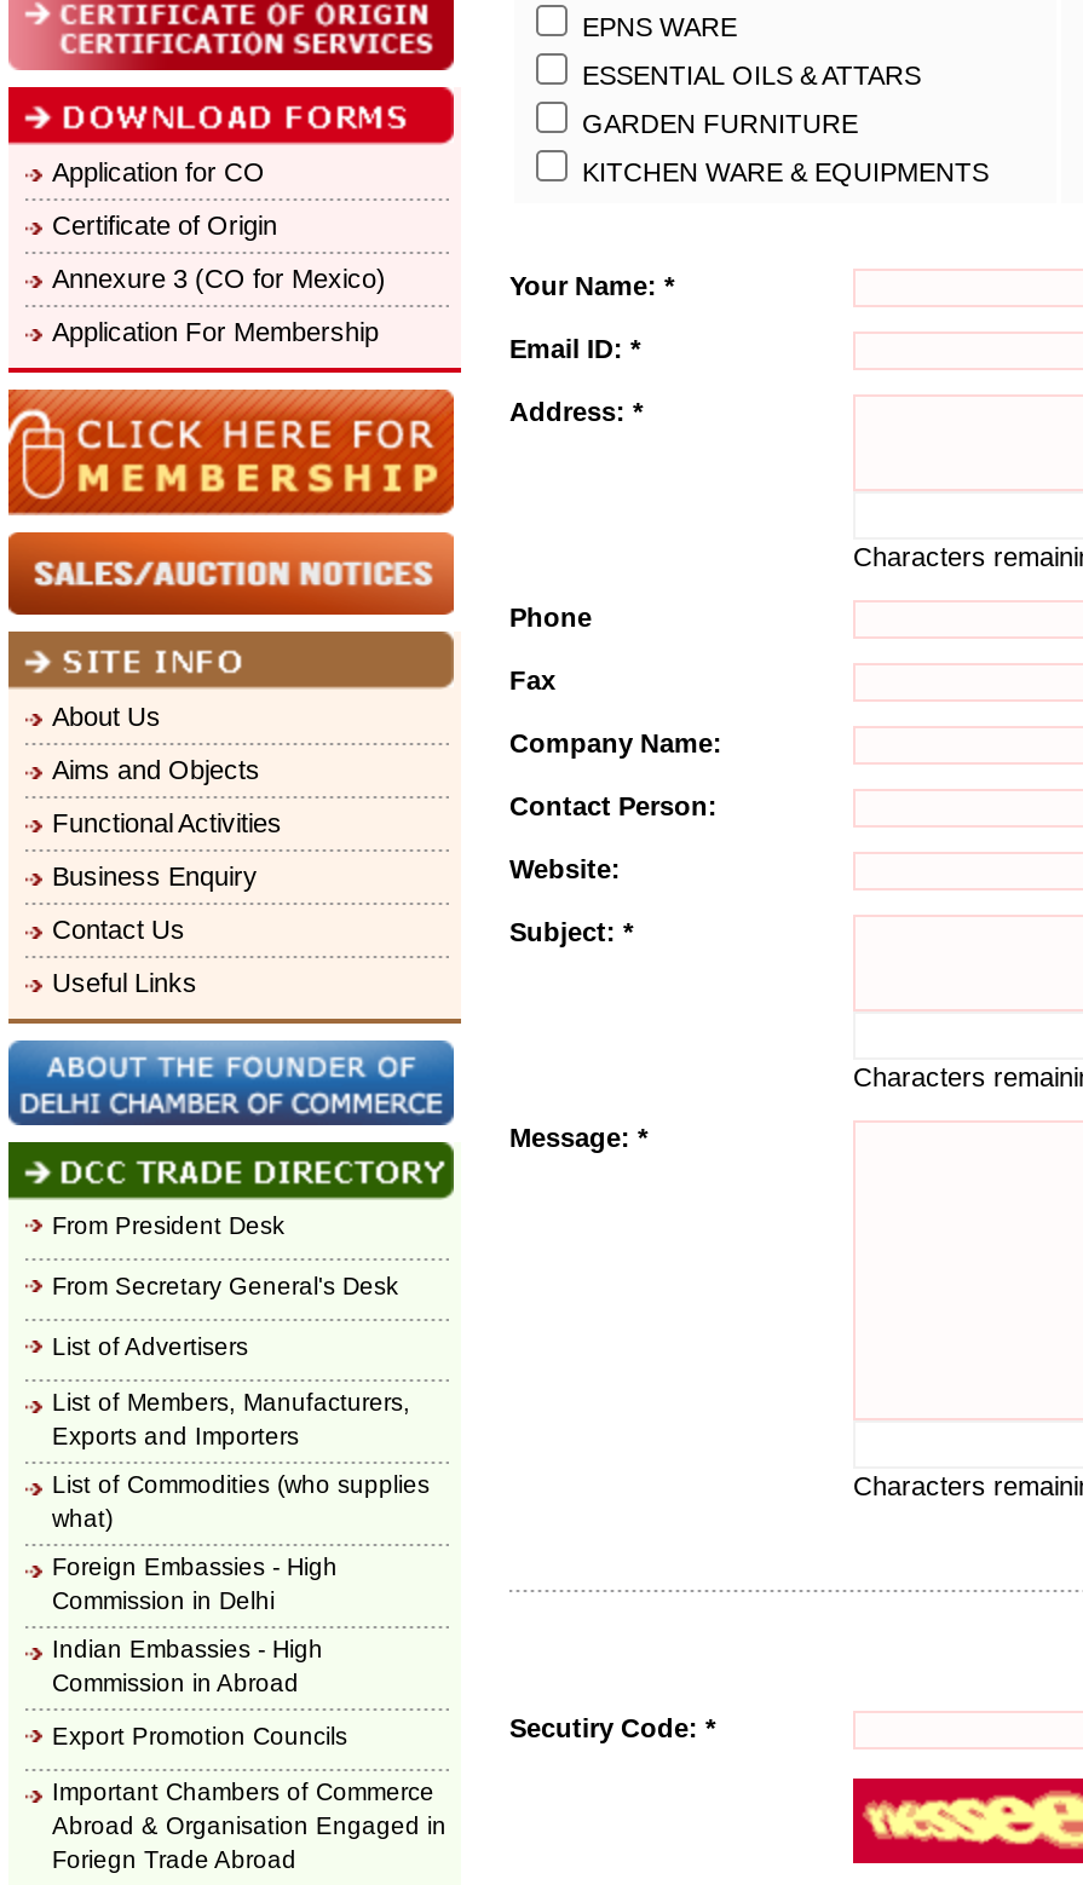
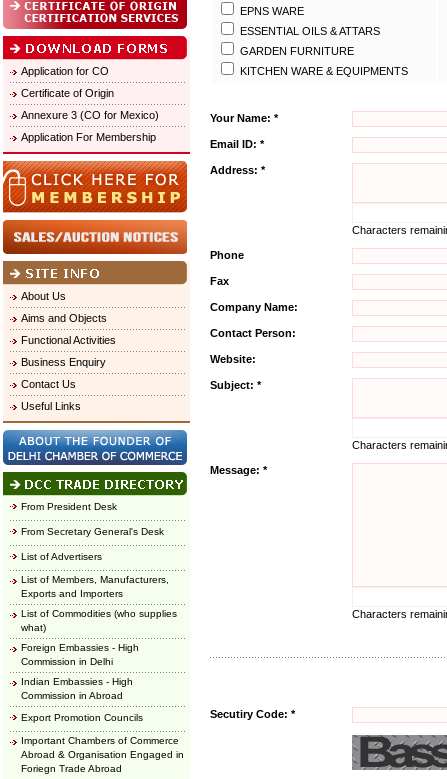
[851,1776,1076,1866] [image] -> [351,734,444,771] [image]

